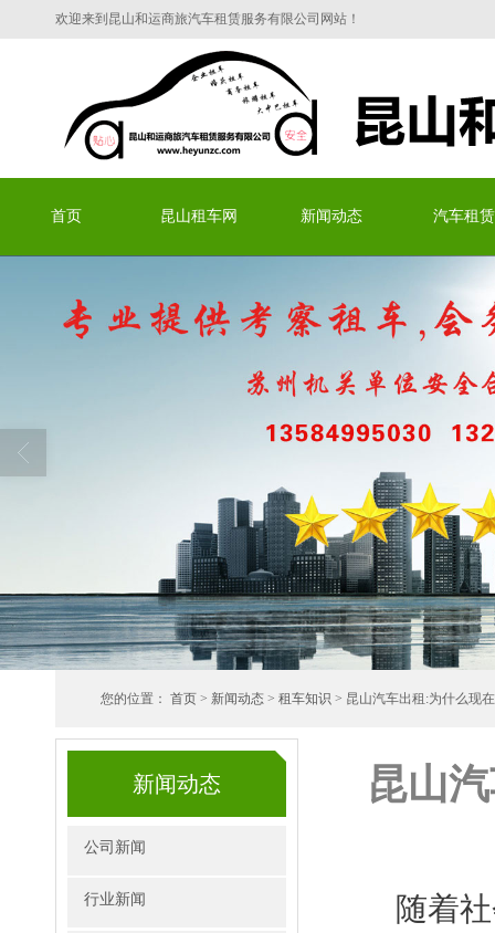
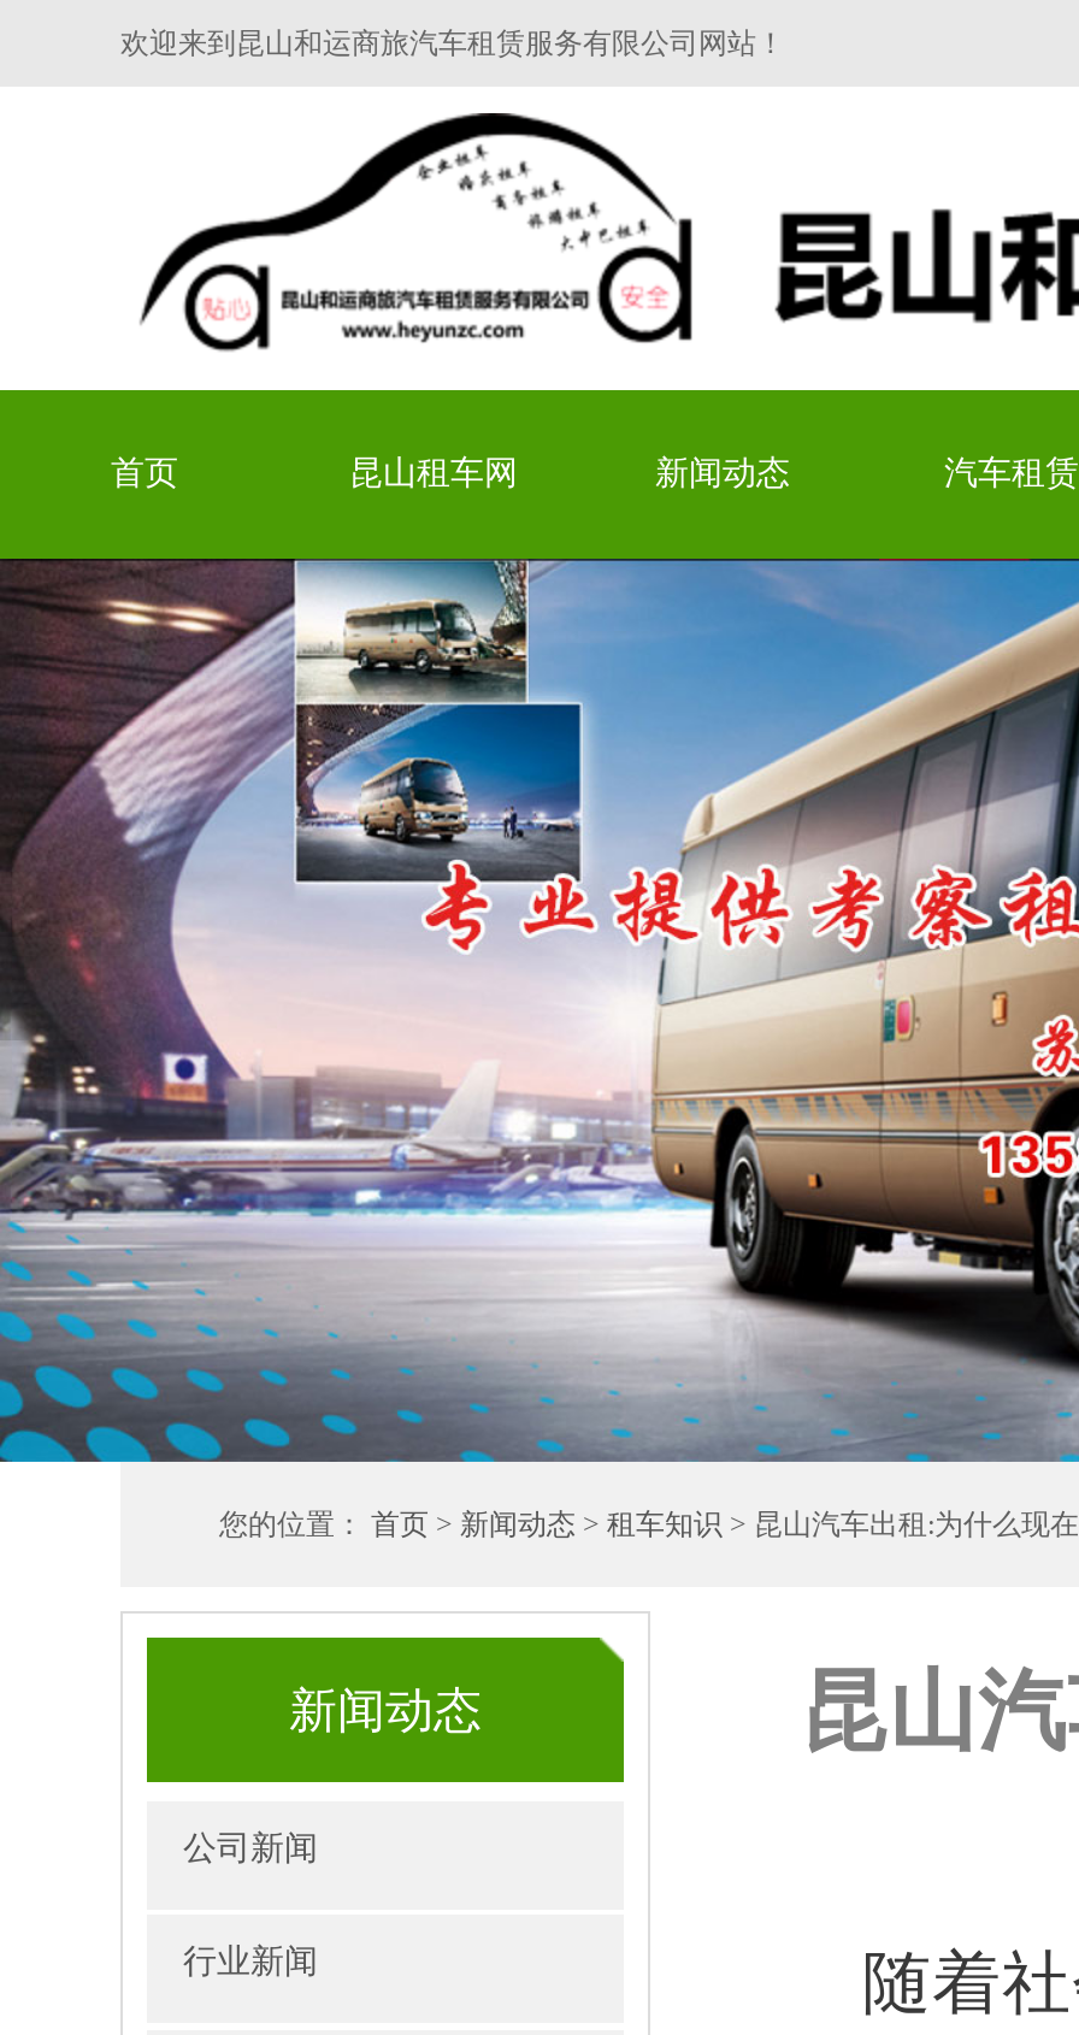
[3,254,492,671] [image] -> [7,556,1072,1464] [image]

